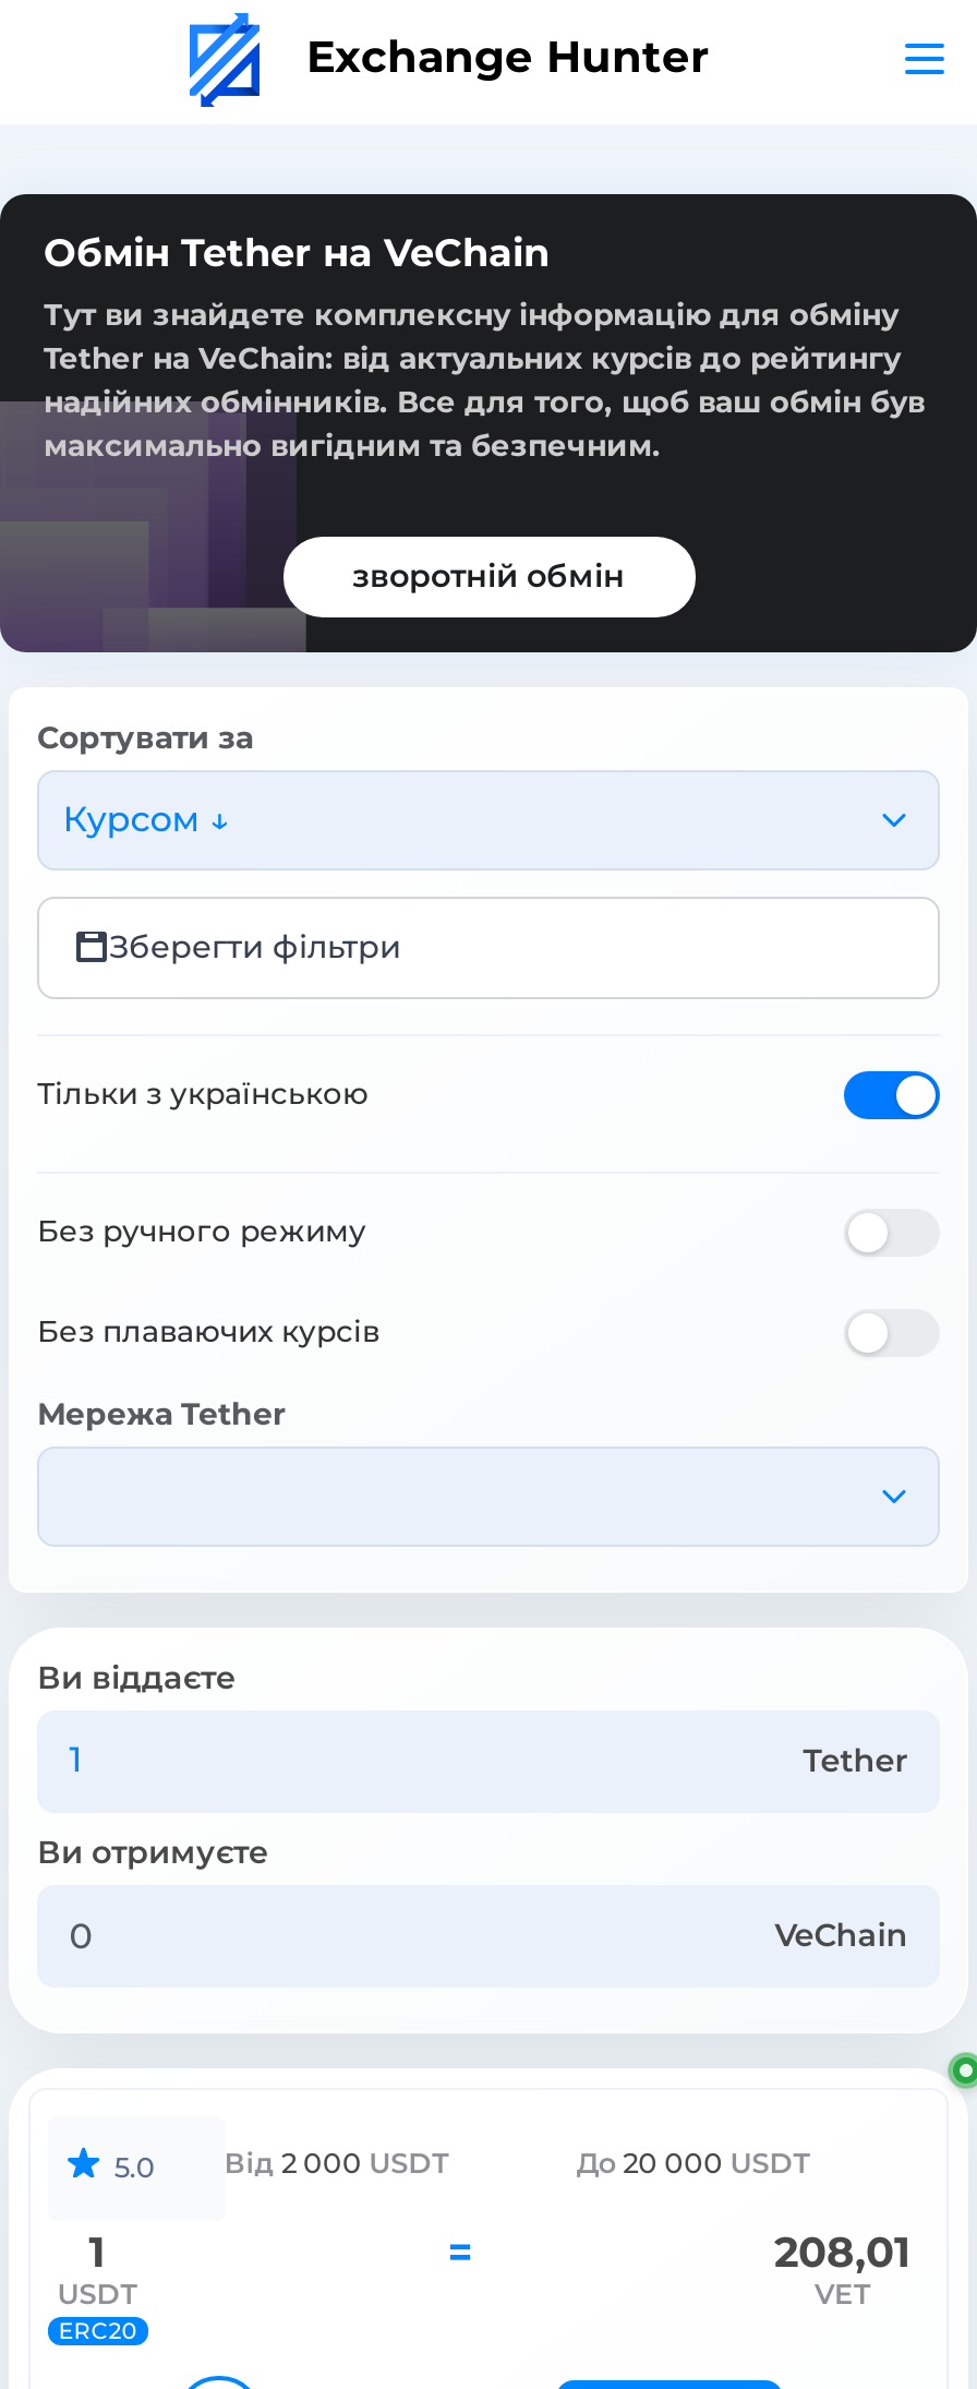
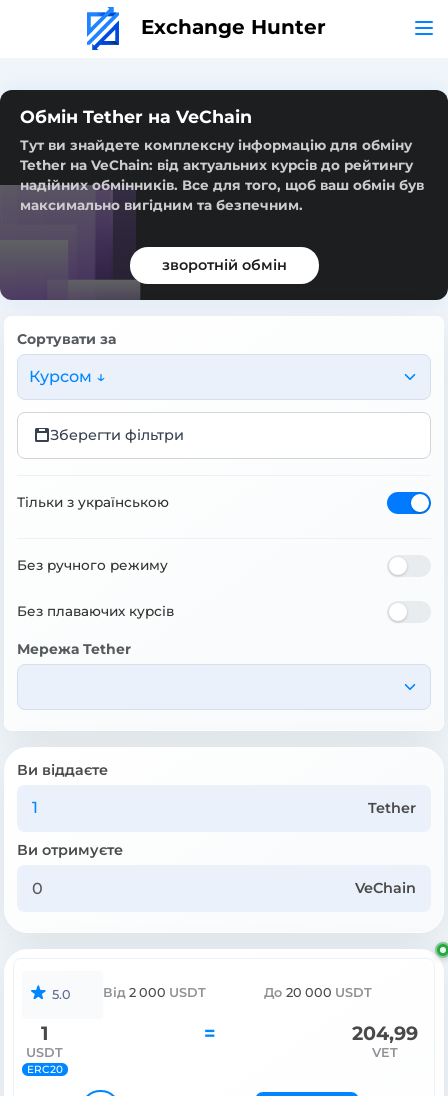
[774,2226,912,2278] 208,01 -> [352,1021,418,1045] 204,99

